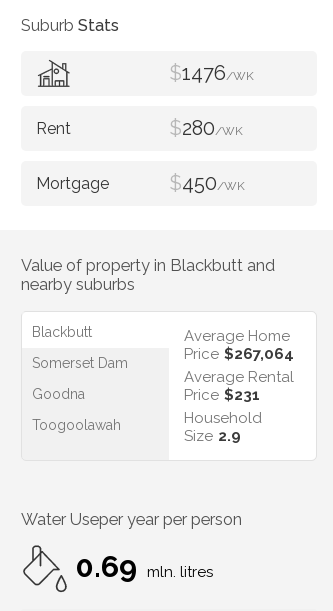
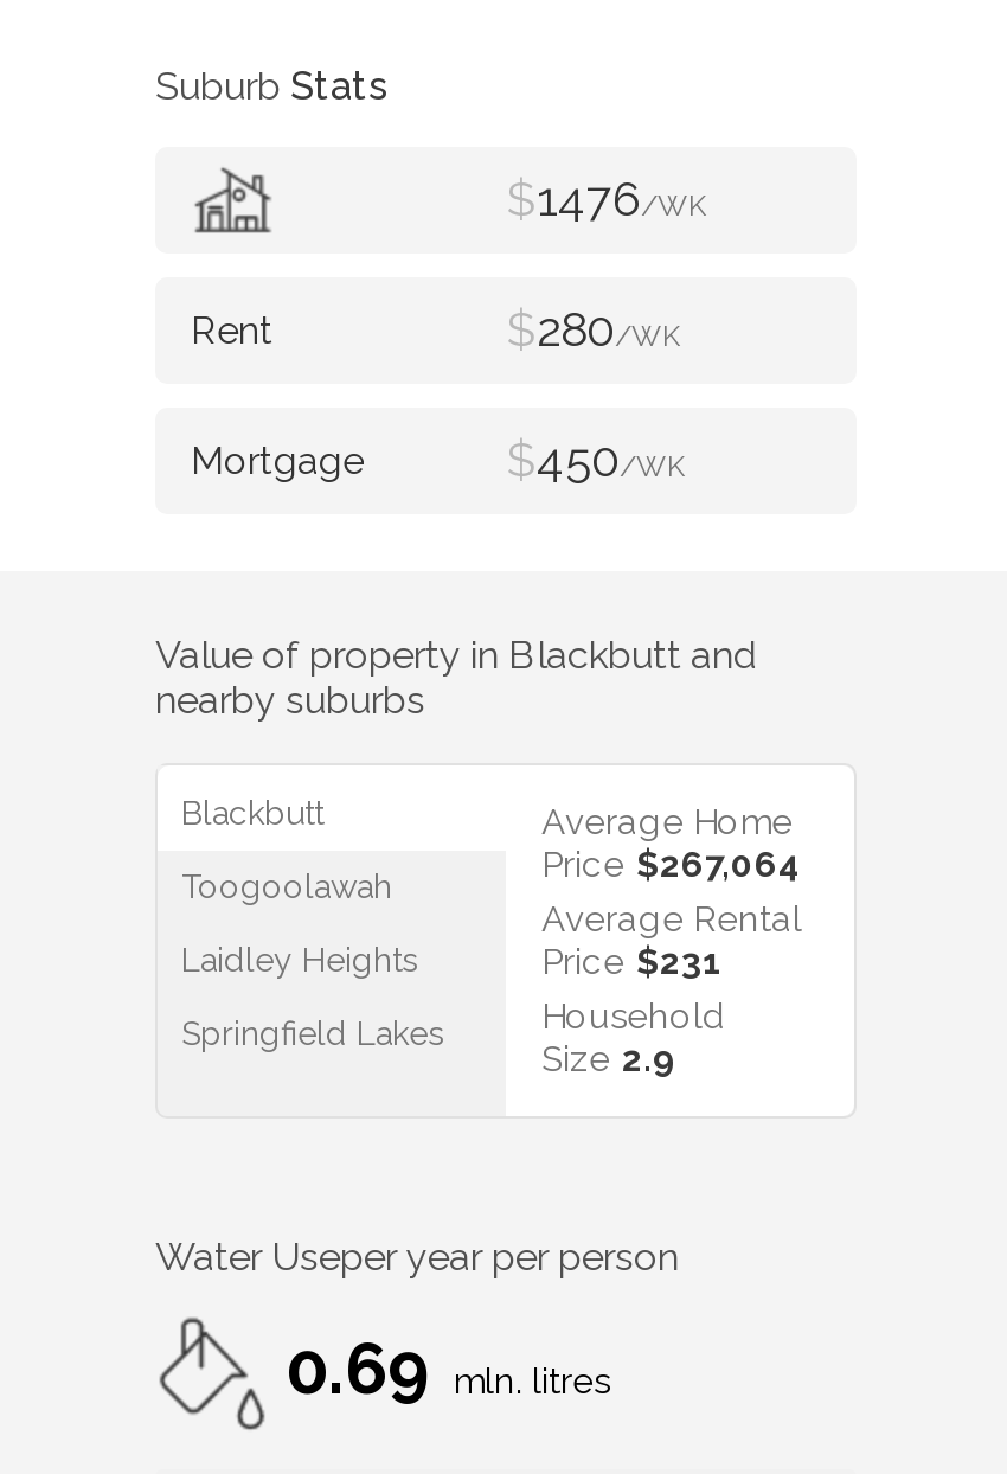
[32,355,128,402] Somerset Dam | Goodna -> none
none -> [181,940,444,1051] Laidley Heights | Springfield Lakes
moved [32,417,121,433] -> [181,867,392,905]: Toogoolawah

